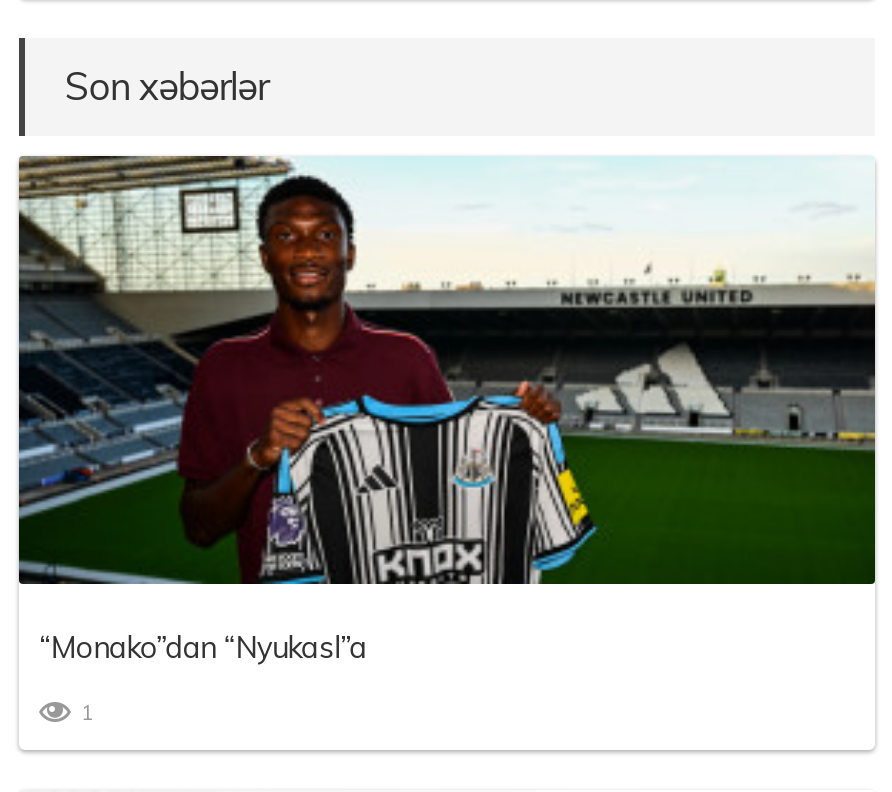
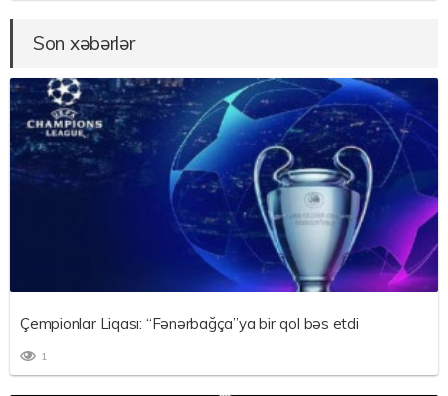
[17,154,877,667] [image] | “Monako”dan “Nyukasl”a -> [9,77,439,333] [image] | Çempionlar Liqası: “Fənərbağça”ya bir qol bəs etdi

